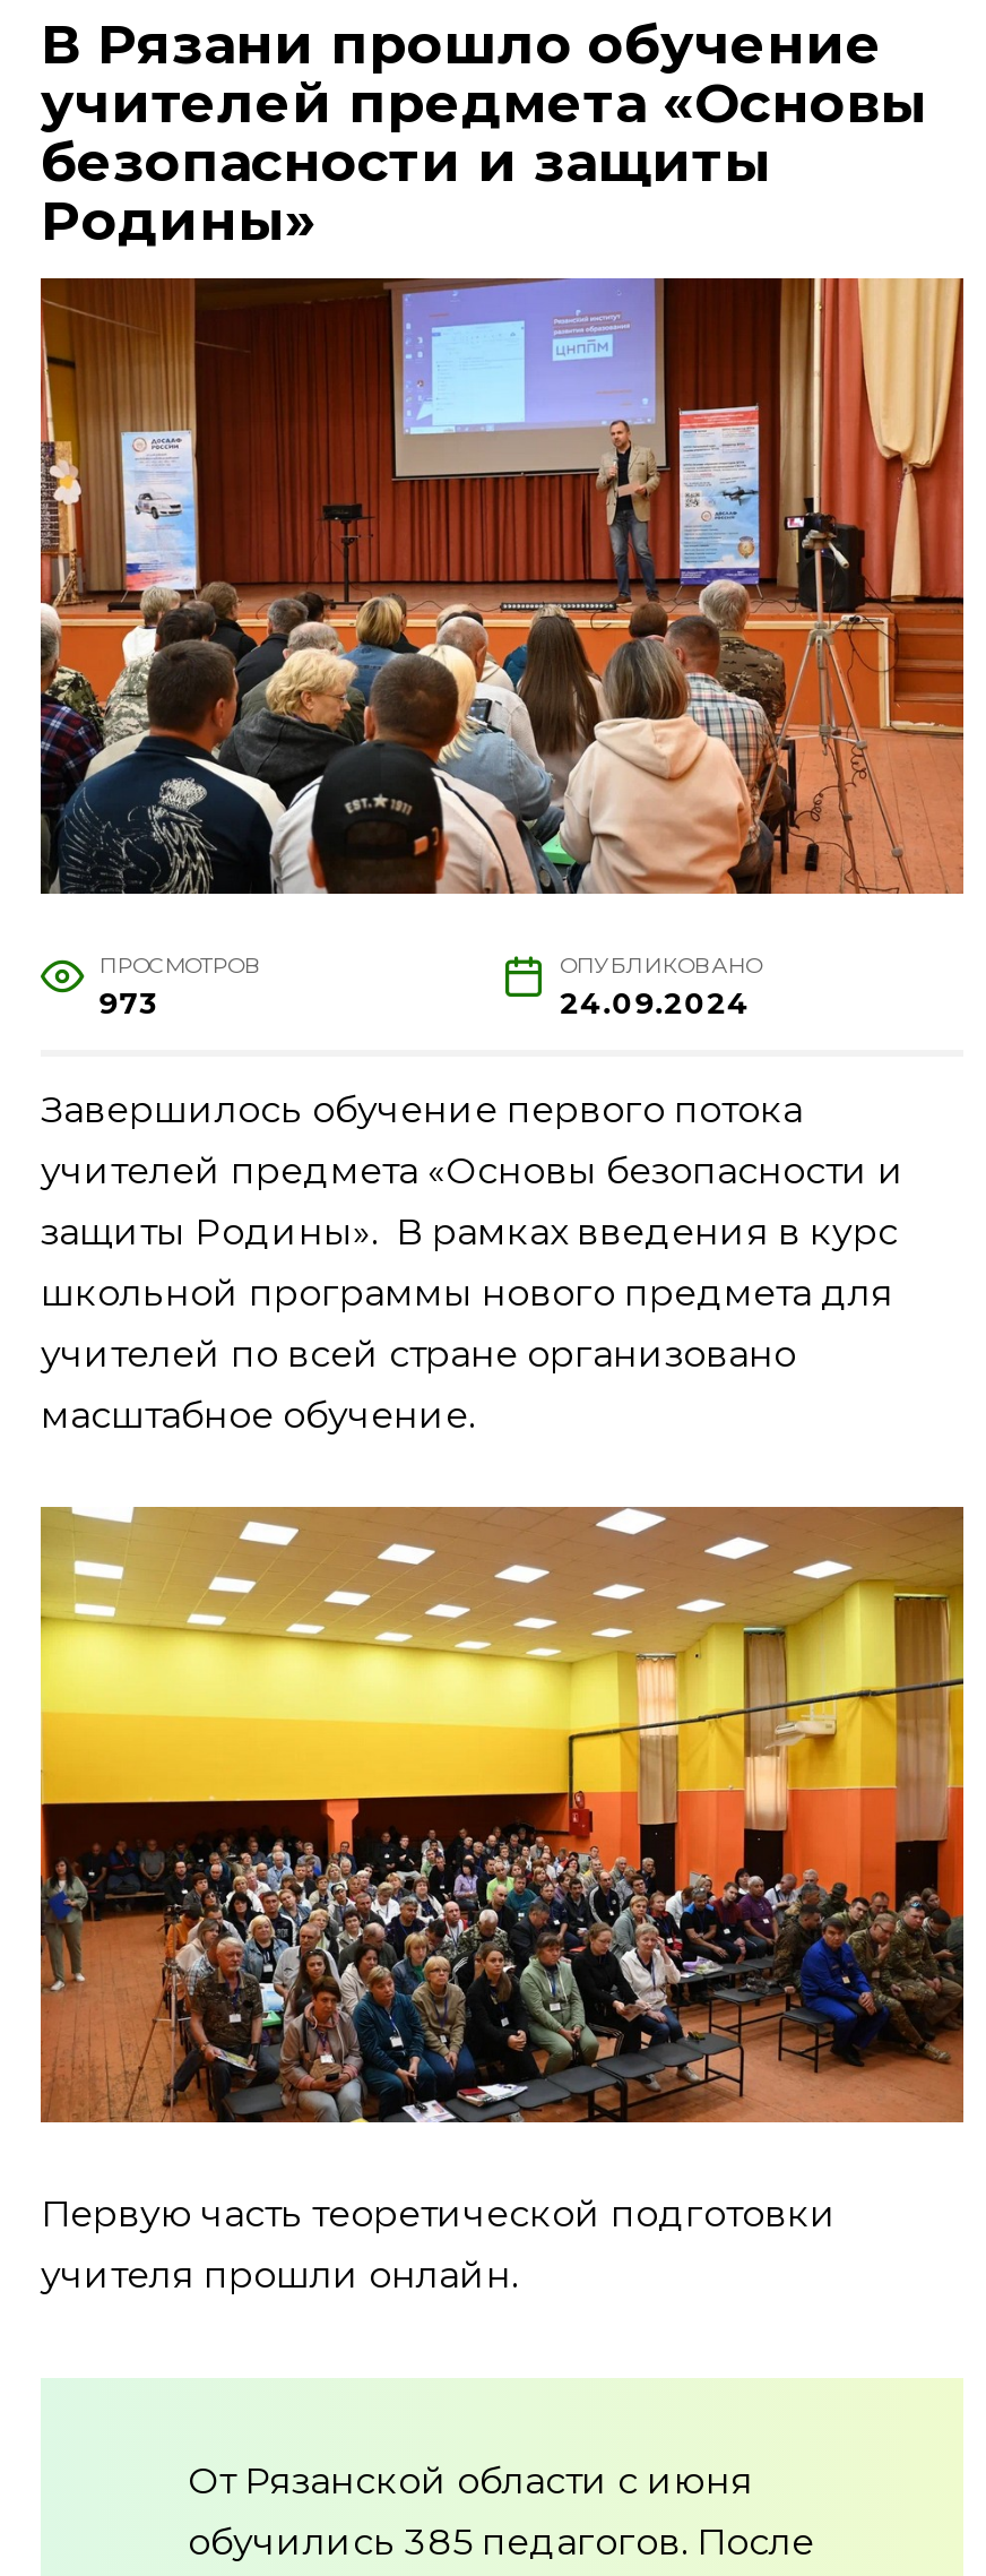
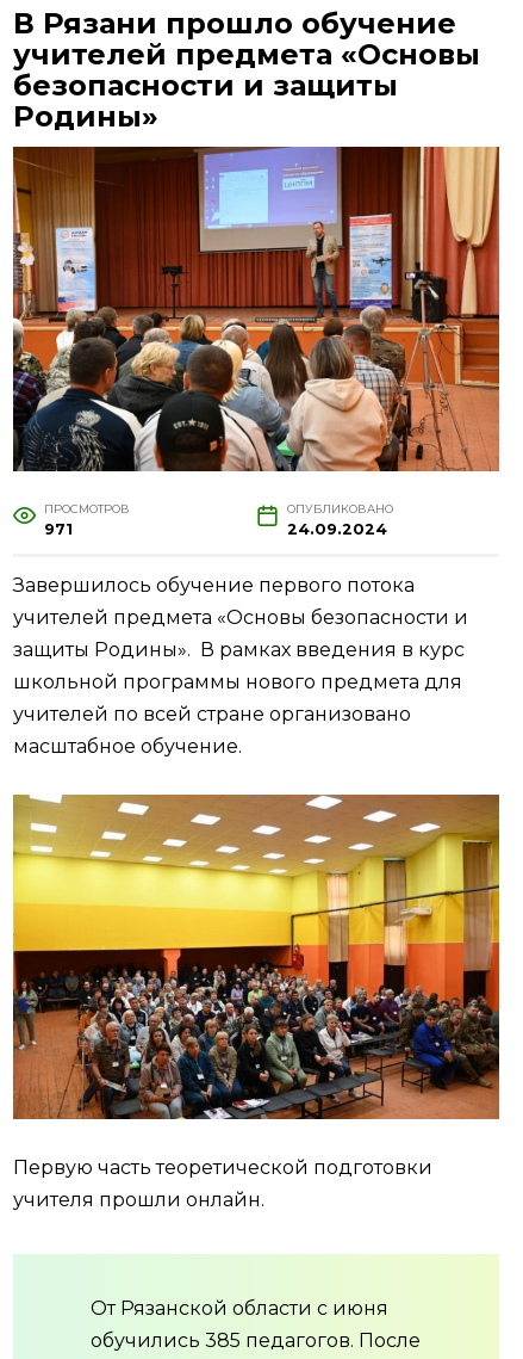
[99,986,160,1020] 973 -> [44,520,72,538] 971

